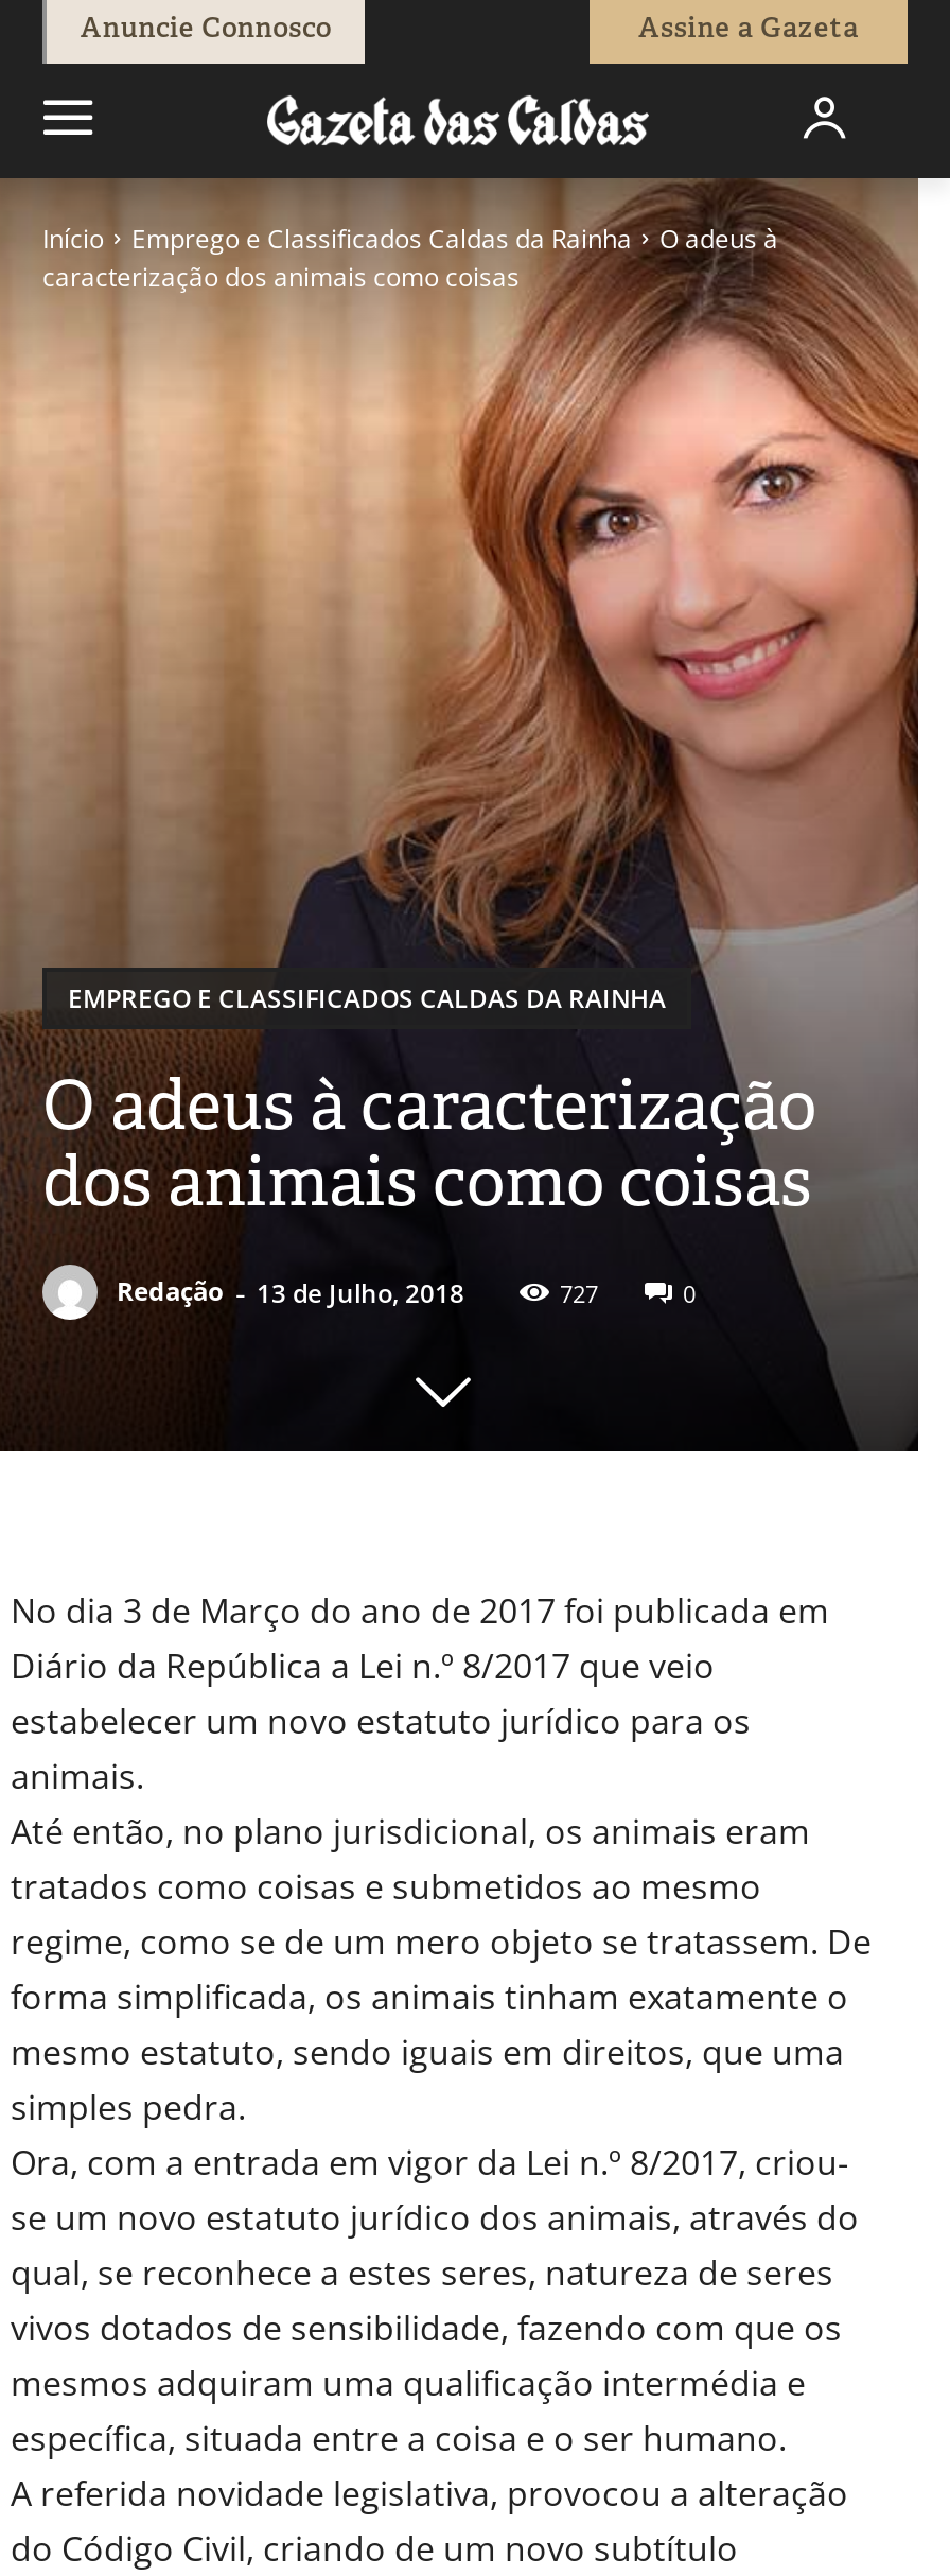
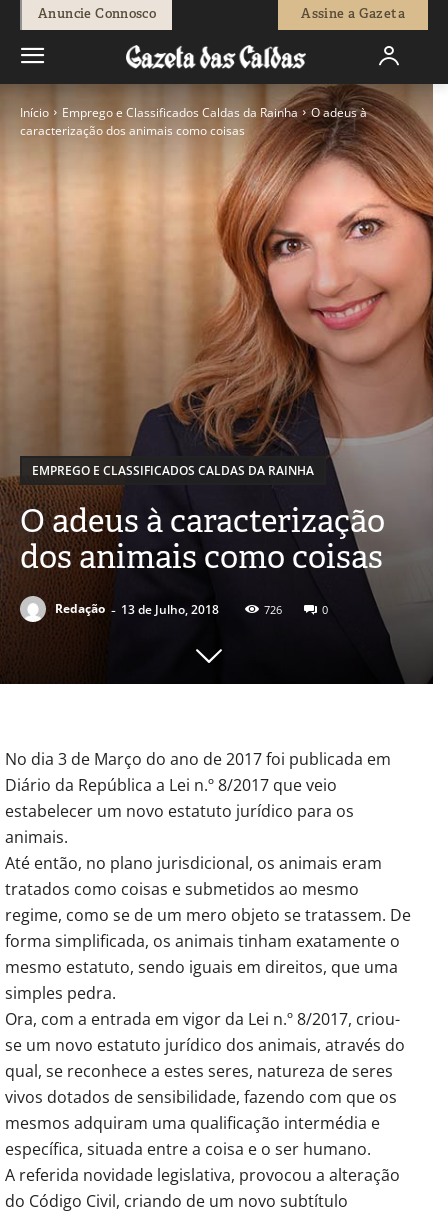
[560,1277,598,1308] 727 -> [264,602,282,617] 726

